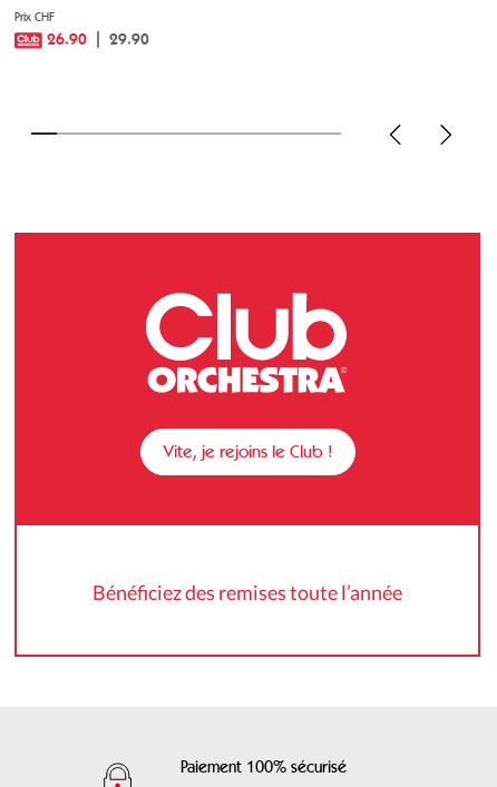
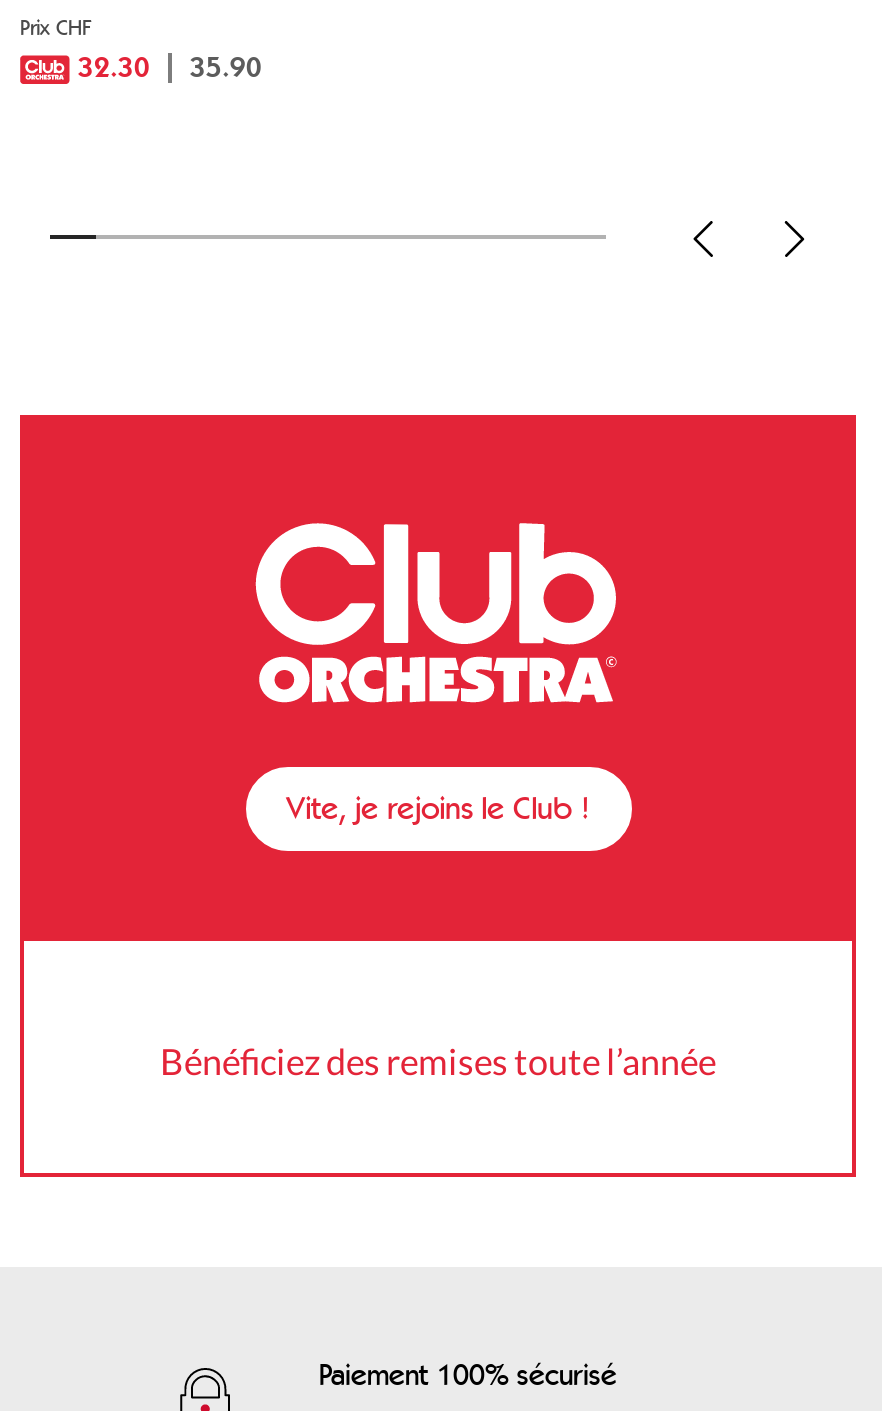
[42,31,87,49] 26.90 -> [70,52,150,86] 32.30
[109,31,149,49] 29.90 -> [190,52,262,86] 35.90

